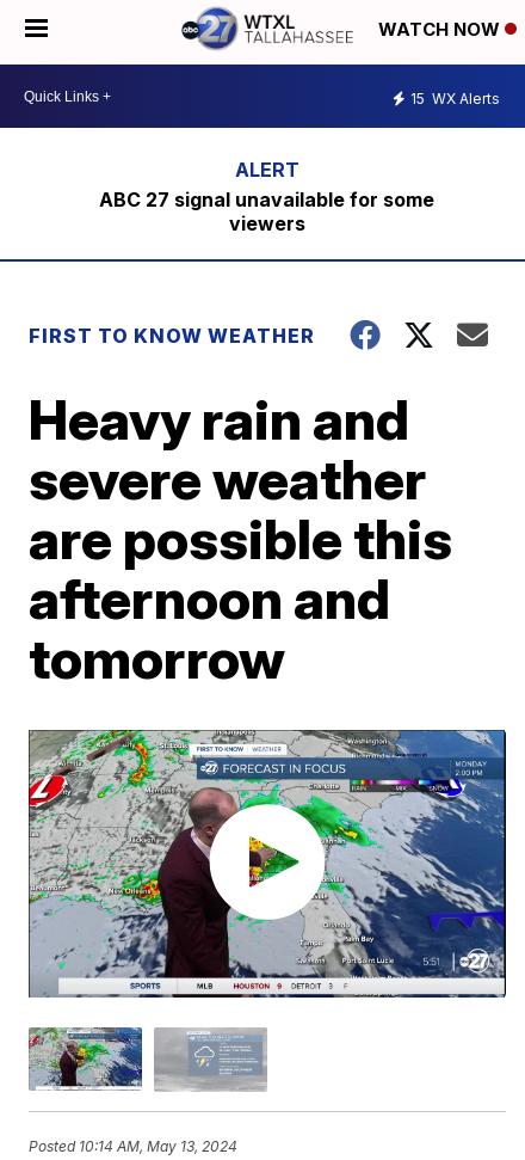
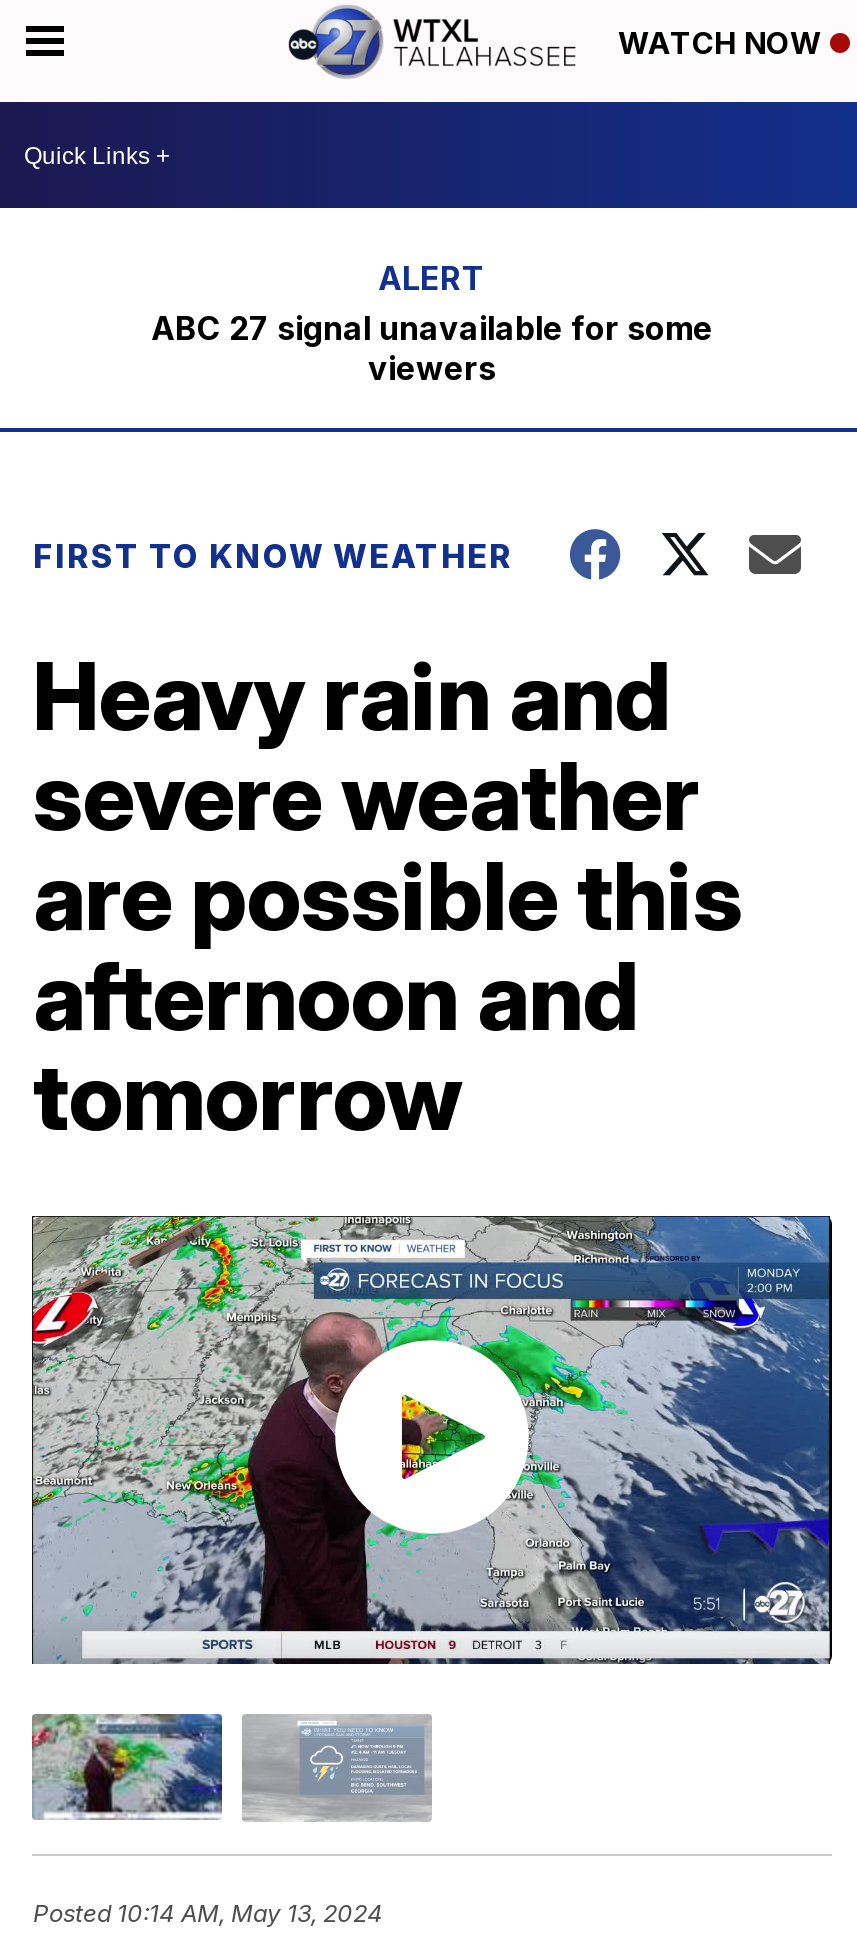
[410,89,500,107] 15 WX Alerts -> none

